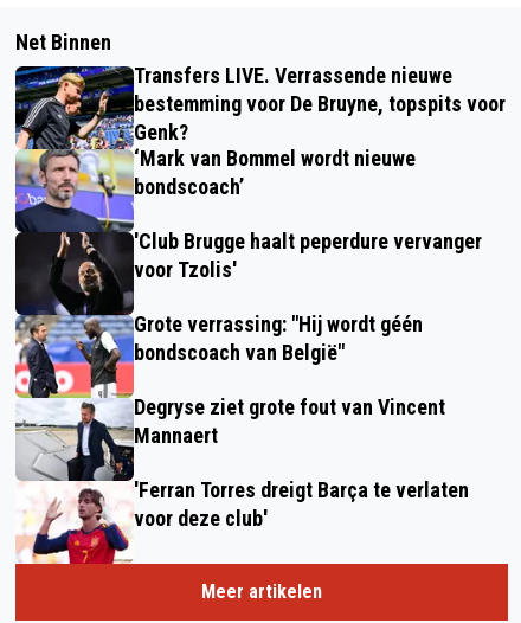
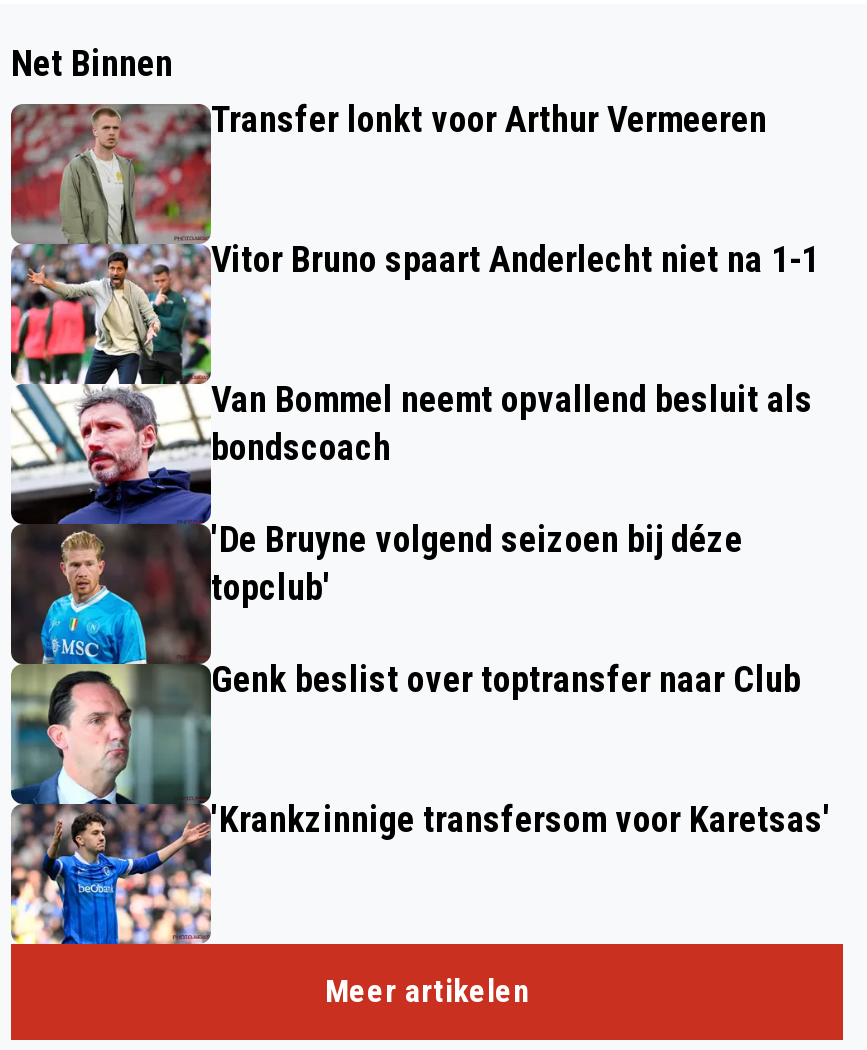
[14,63,506,565] [image] | Transfers LIVE. Verrassende nieuwe | bestemming voor De Bruyne, topspits voor | Genk? | ‘Mark van Bommel wordt nieuwe | bondscoach’ | 'Club Brugge haalt peperdure vervanger | voor Tzolis' | Grote verrassing: "Hij wordt géén | bondscoach van België" | Degryse ziet grote fout van Vincent | Mannaert | 'Ferran Torres dreigt Barça te verlaten | voor deze club' -> [9,98,831,946] [image] | Transfer lonkt voor Arthur Vermeeren | Vitor Bruno spaart Anderlecht niet na 1-1 | Van Bommel neemt opvallend besluit als | bondscoach | 'De Bruyne volgend seizoen bij déze | topclub' | Genk beslist over toptransfer naar Club | 'Krankzinnige transfersom voor Karetsas'

